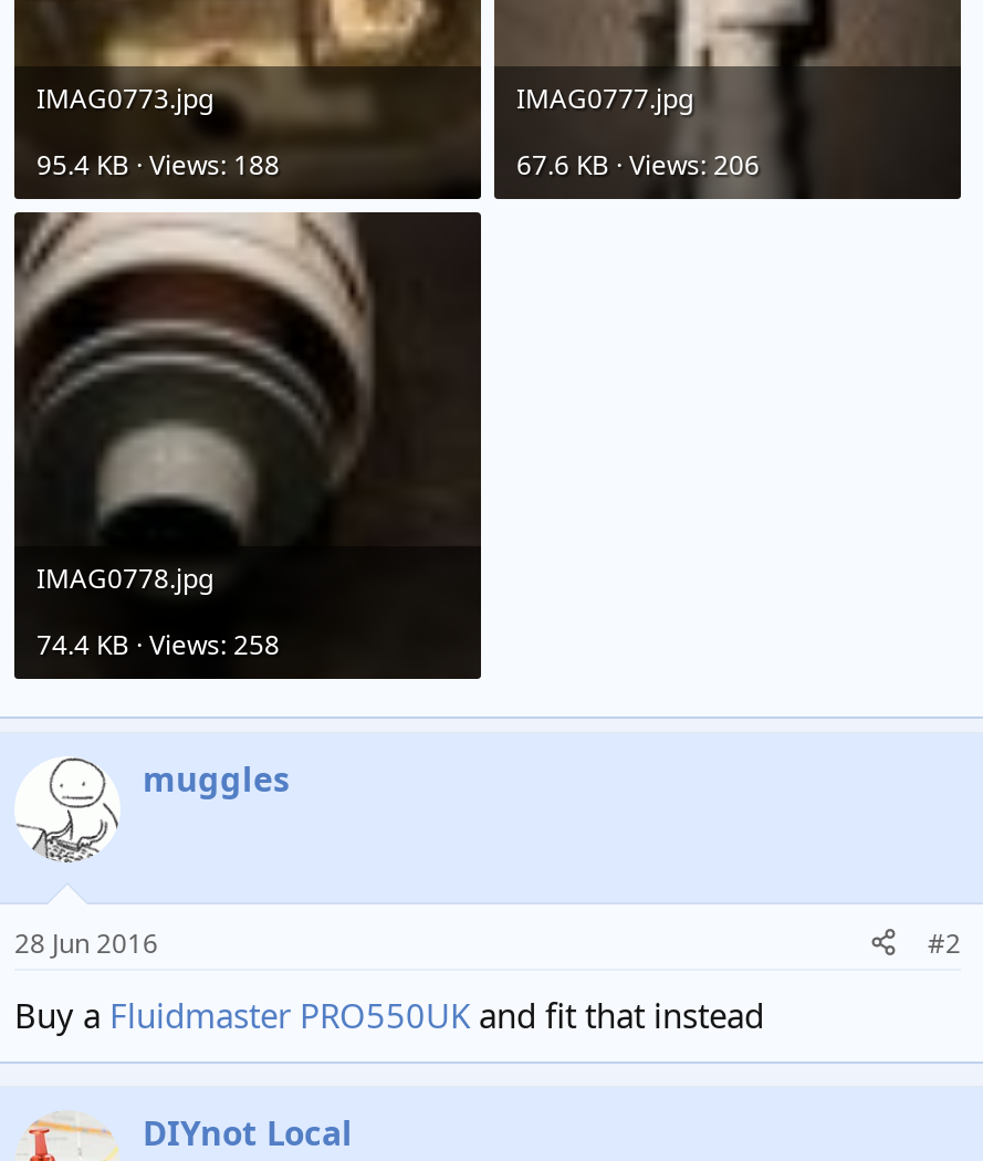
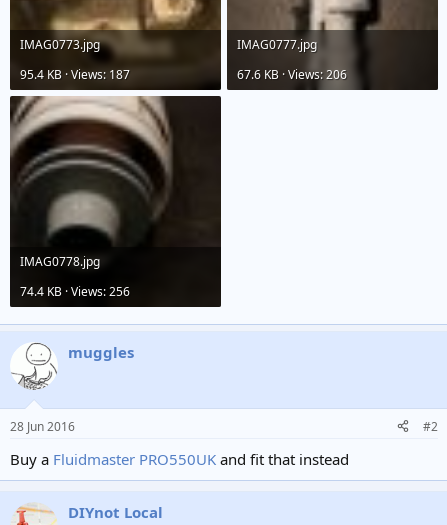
[36,145,280,182] 95.4 KB · Views: 188 -> [20,65,130,82] 95.4 KB · Views: 187
[36,625,280,662] 74.4 KB · Views: 258 -> [20,282,130,299] 74.4 KB · Views: 256

